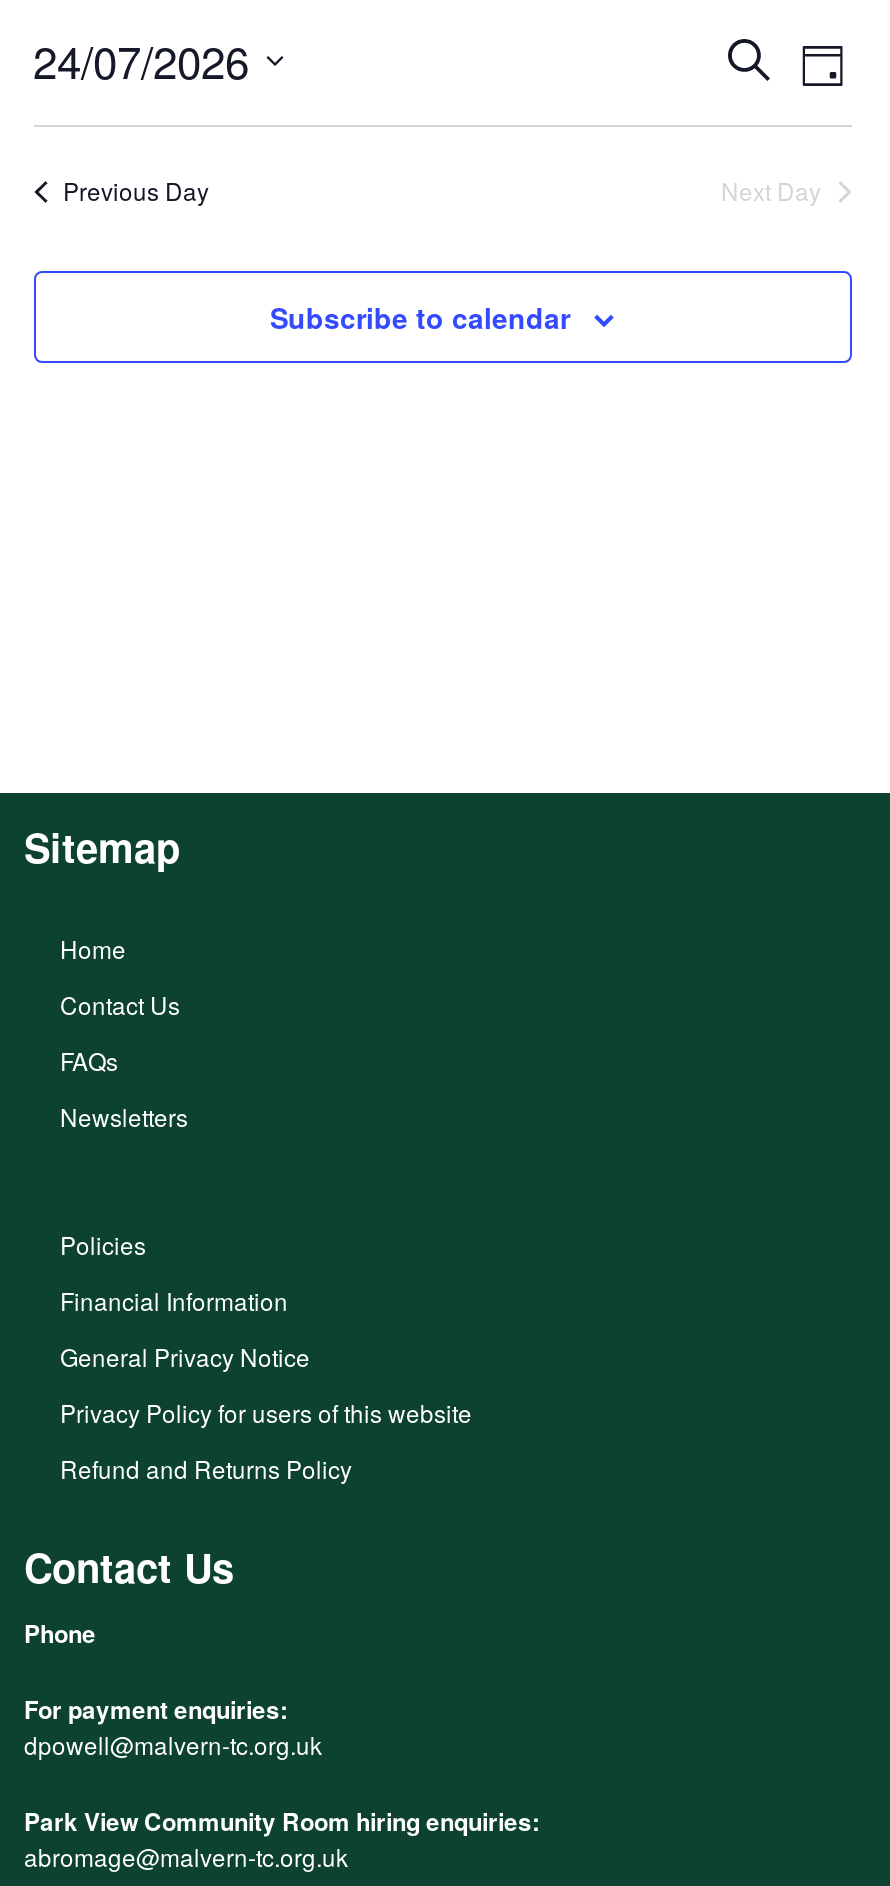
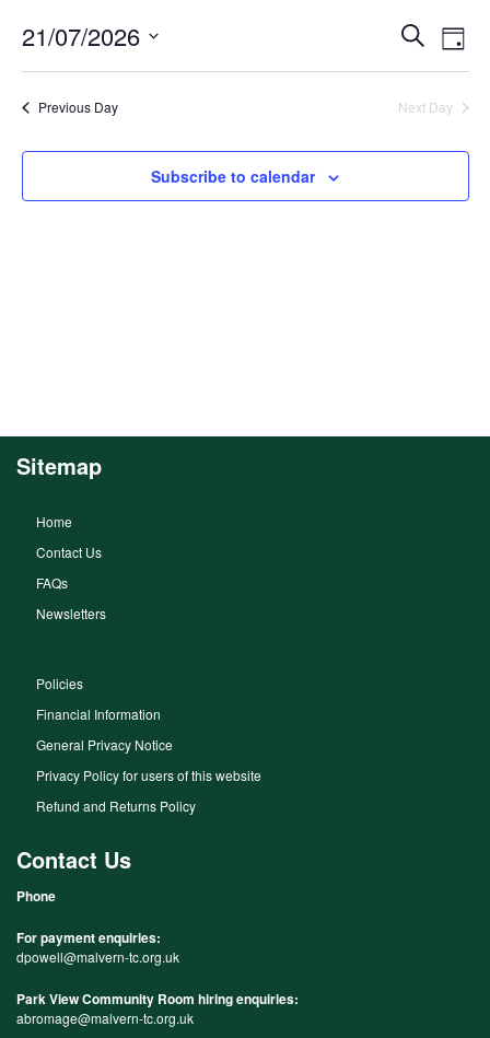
[33,29,249,91] 24/07/2026 -> [21,19,139,53] 21/07/2026

